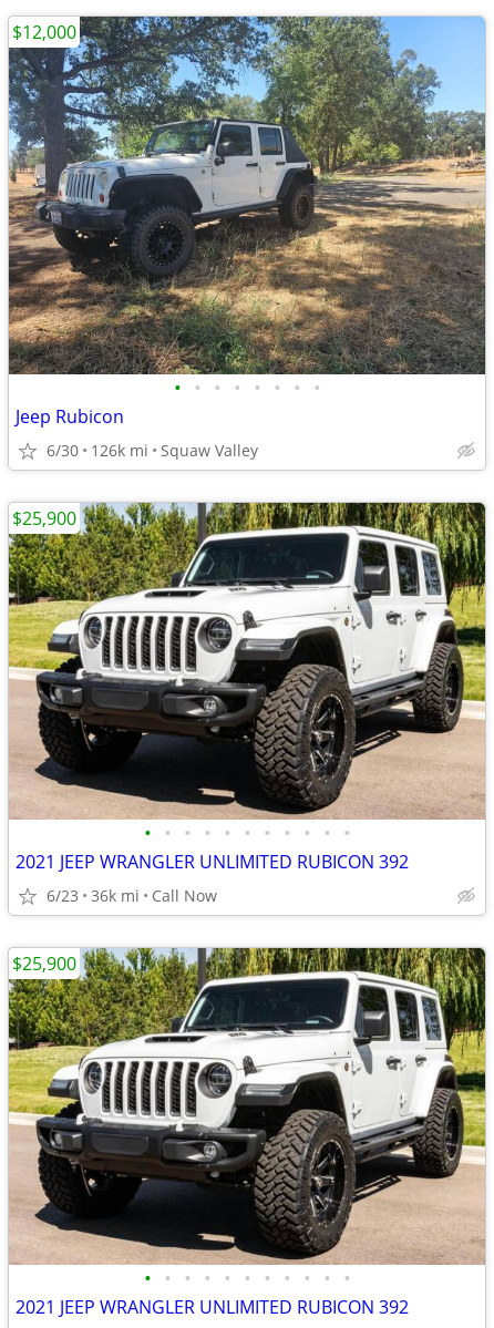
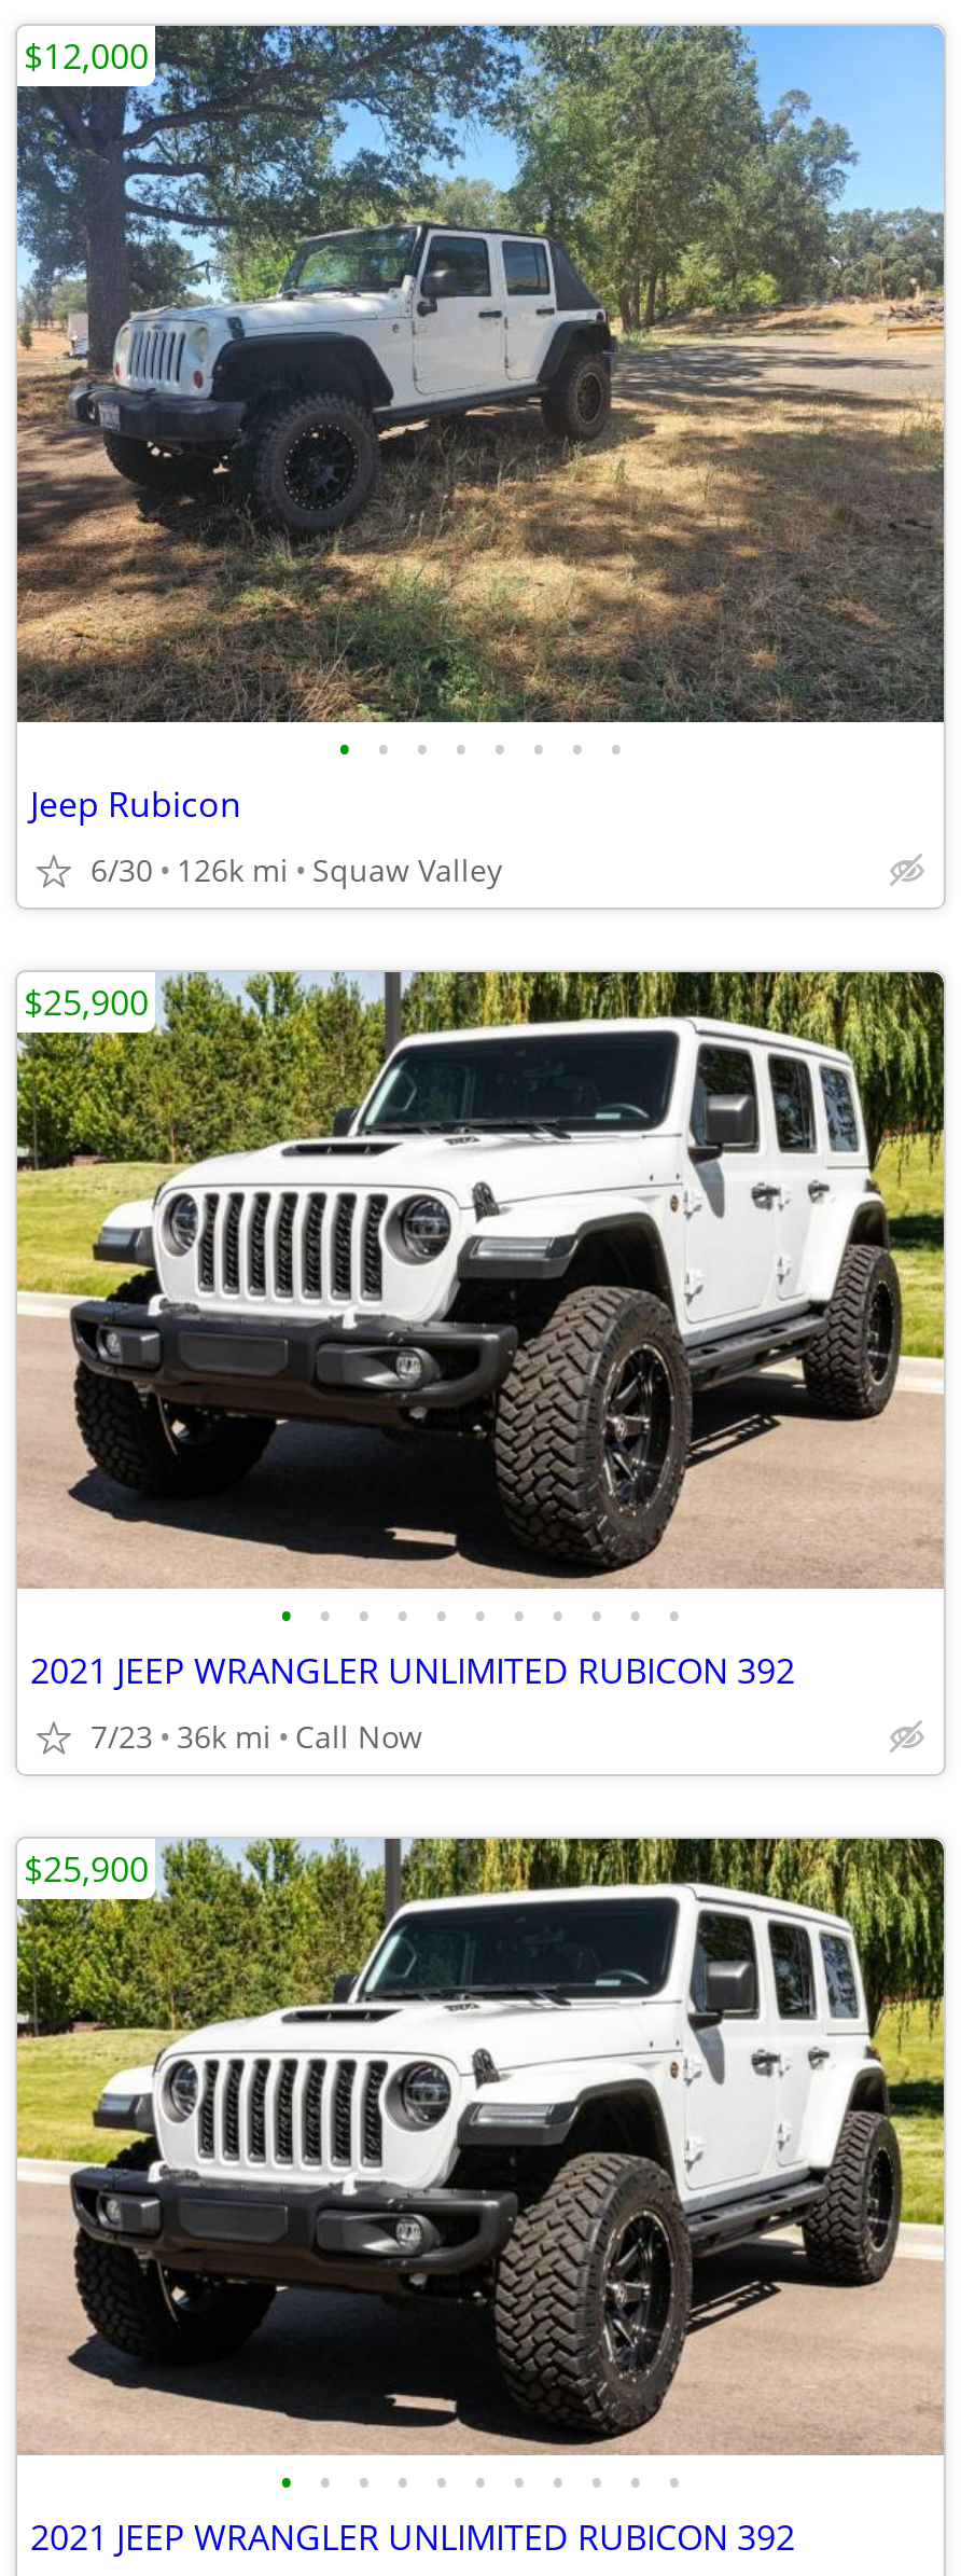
[47,885,217,906] 6/23 36k mi Call Now -> [90,1716,422,1757] 7/23 36k mi Call Now

